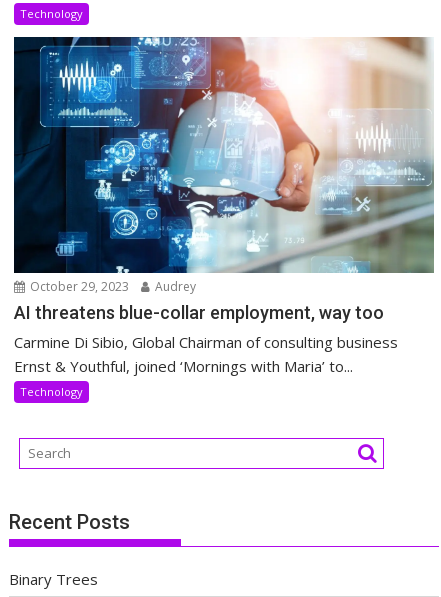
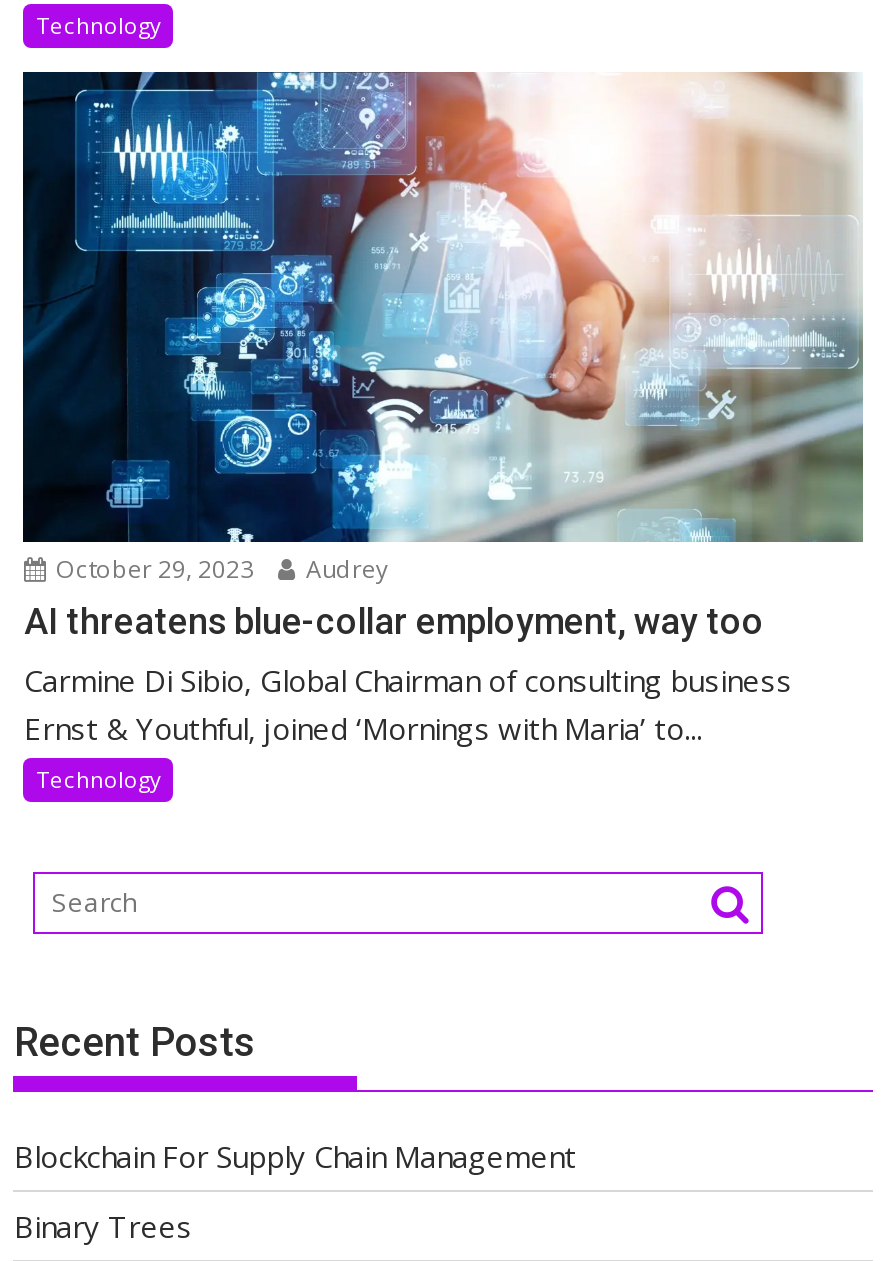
none -> [14,1135,576,1175] Blockchain For Supply Chain Management

